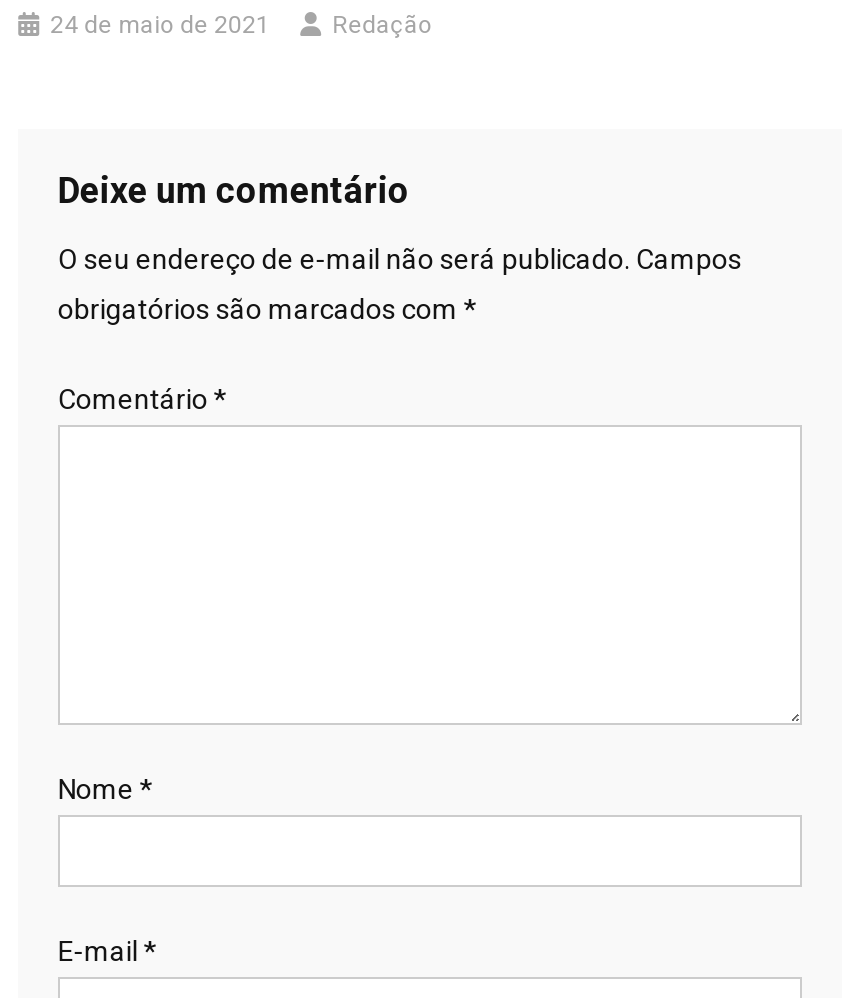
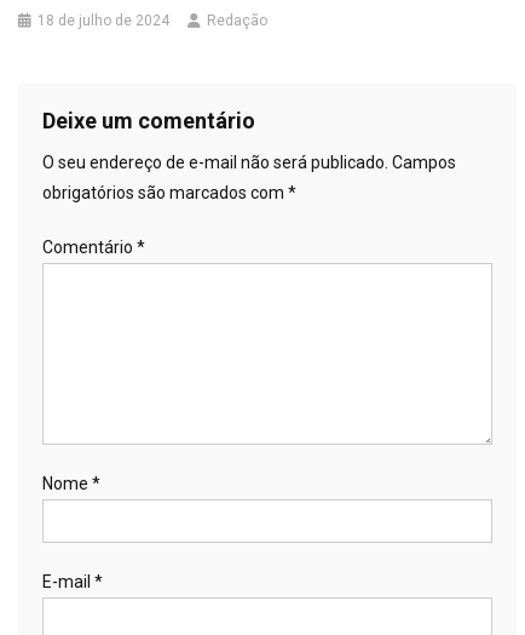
[50,11,270,39] 24 de maio de 2021 -> [38,12,169,29] 18 de julho de 2024

